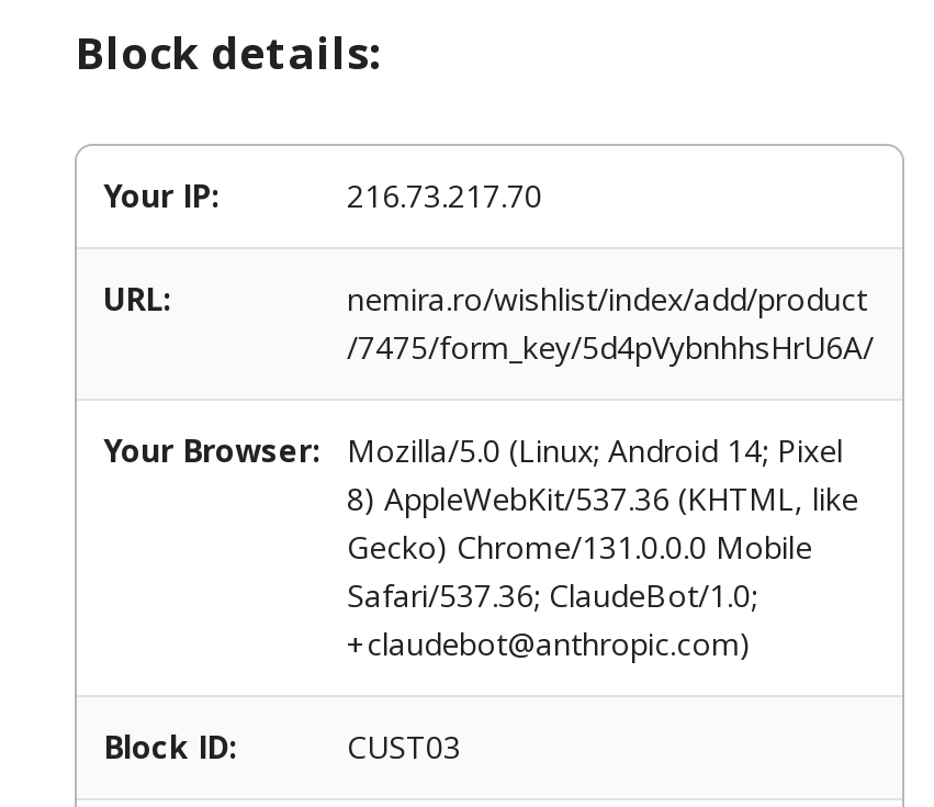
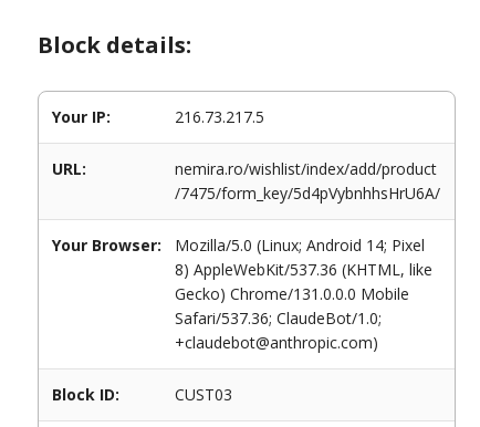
[347,175,542,216] 216.73.217.70 -> [175,106,264,127] 216.73.217.5

